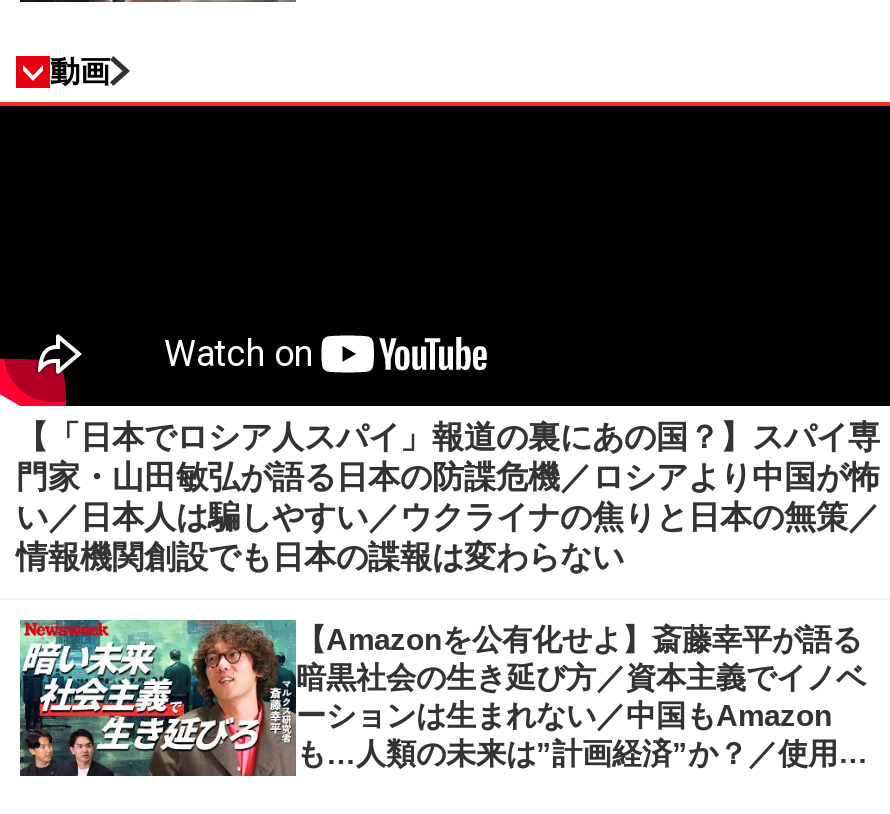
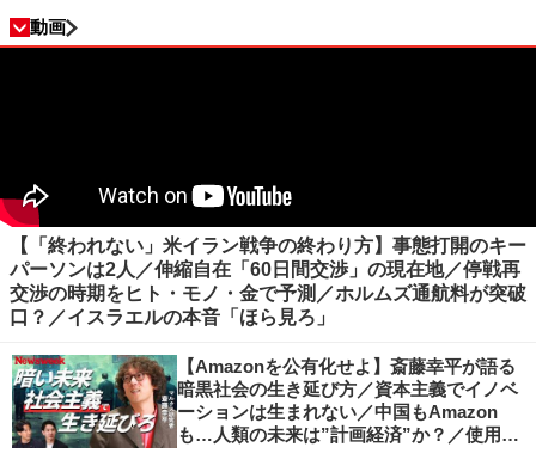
[16,419,880,573] 【「日本でロシア人スパイ」報道の裏にあの国？】スパイ専 | 門家・山田敏弘が語る日本の防諜危機／ロシアより中国が怖 | い／日本人は騙しやすい／ウクライナの焦りと日本の無策／ | 情報機関創設でも日本の諜報は変わらない -> [10,236,526,328] 【「終われない」米イラン戦争の終わり方】事態打開のキー | パーソンは2人／伸縮自在「60日間交渉」の現在地／停戦再 | 交渉の時期をヒト・モノ・金で予測／ホルムズ通航料が突破 | 口？／イスラエルの本音「ほら見ろ」

